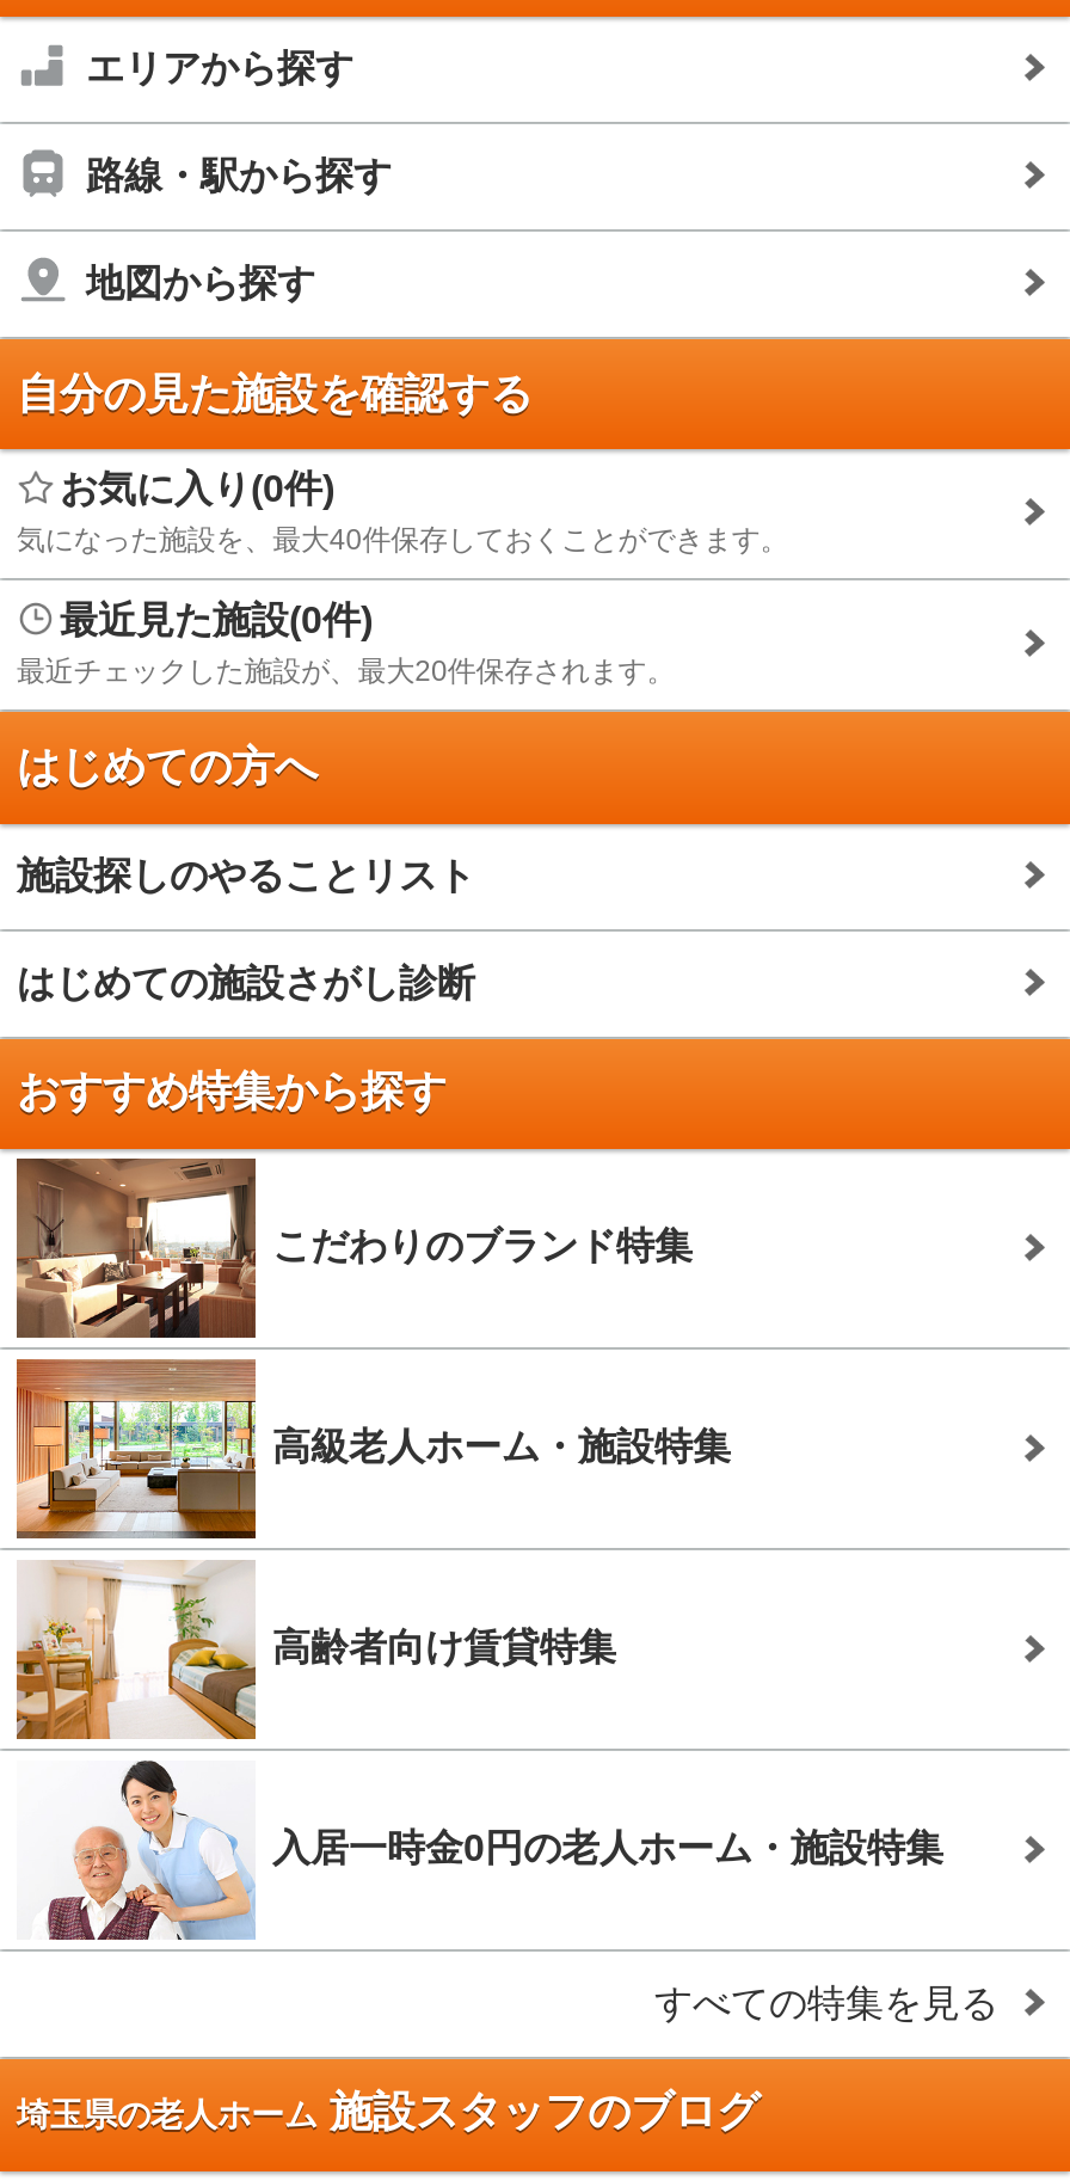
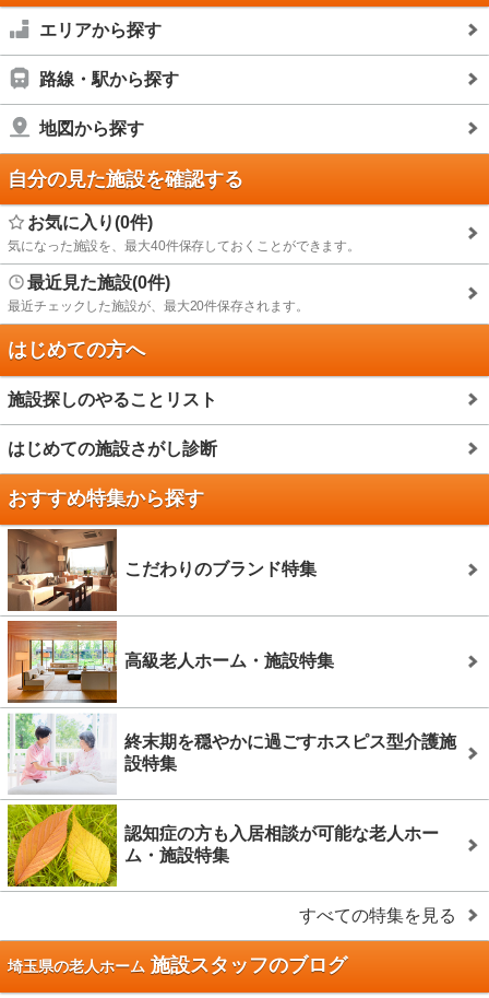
[14,1560,616,1741] [image] | 高齢者向け賃貸特集 -> [8,714,456,795] [image] | 終末期を穏やかに過ごすホスピス型介護施 | 設特集
[17,1758,943,1942] [image] | 入居一時金0円の老人ホーム・施設特集 -> [7,803,439,888] [image] | 認知症の方も入居相談が可能な老人ホー | ム・施設特集

